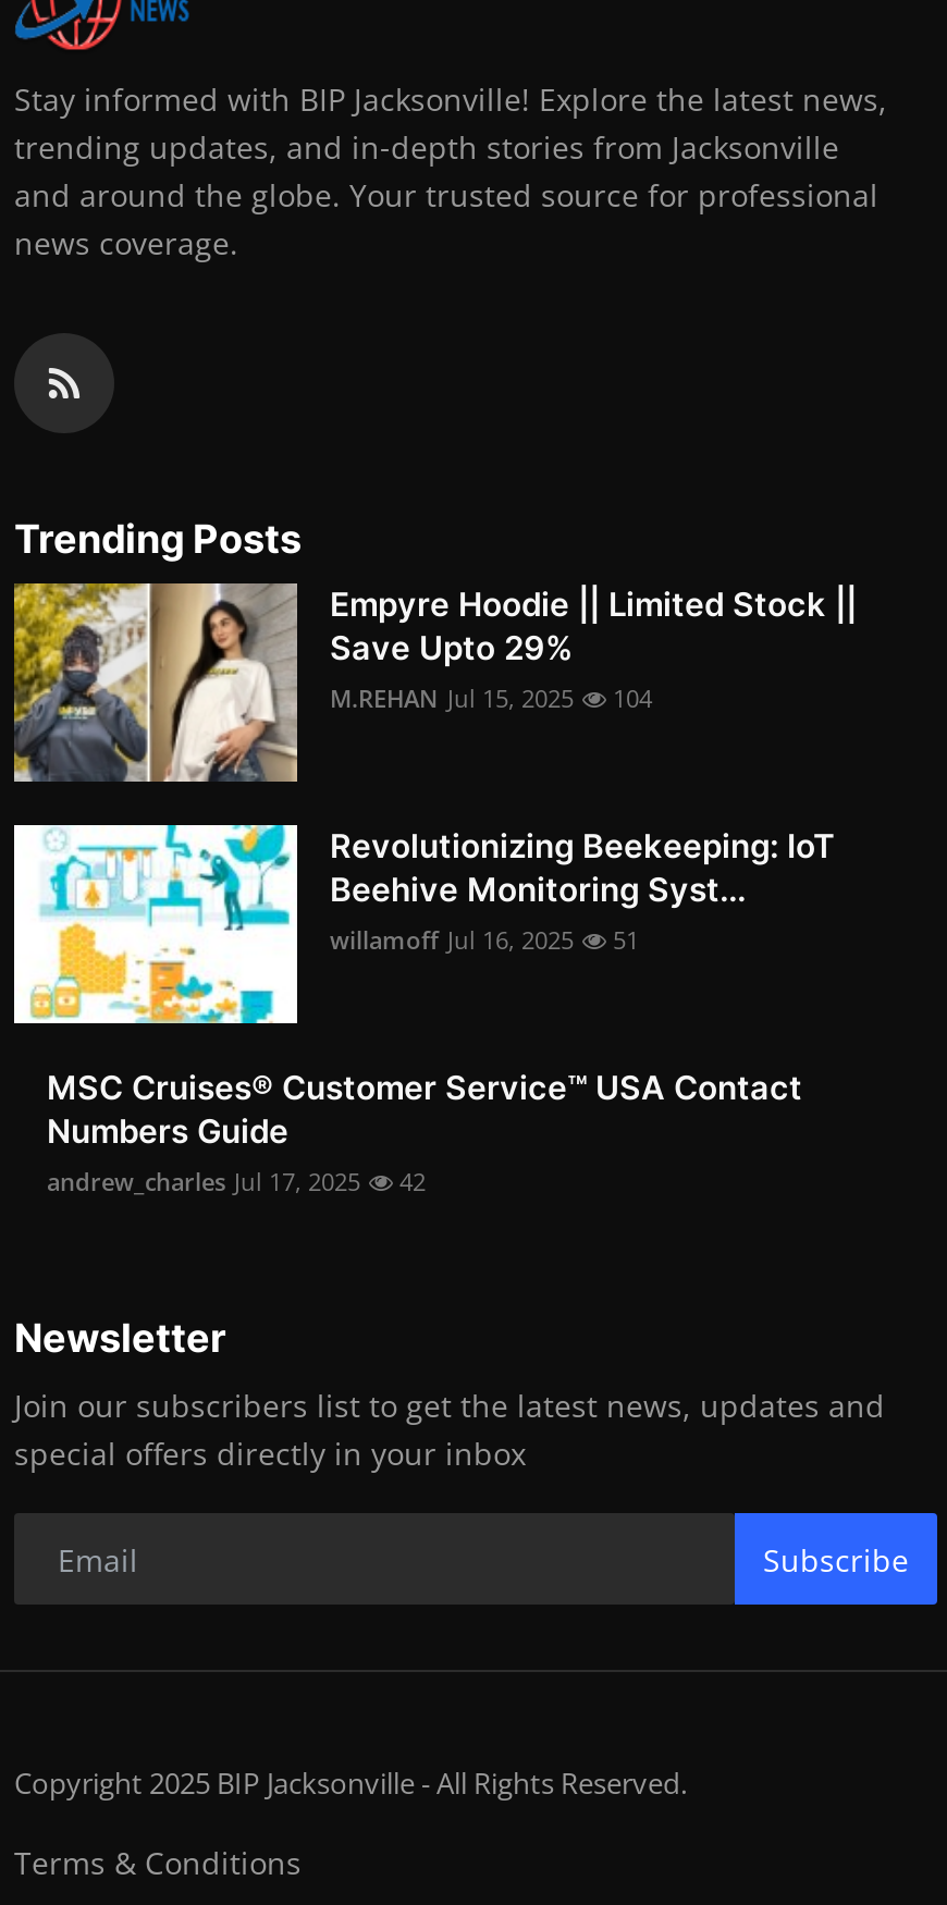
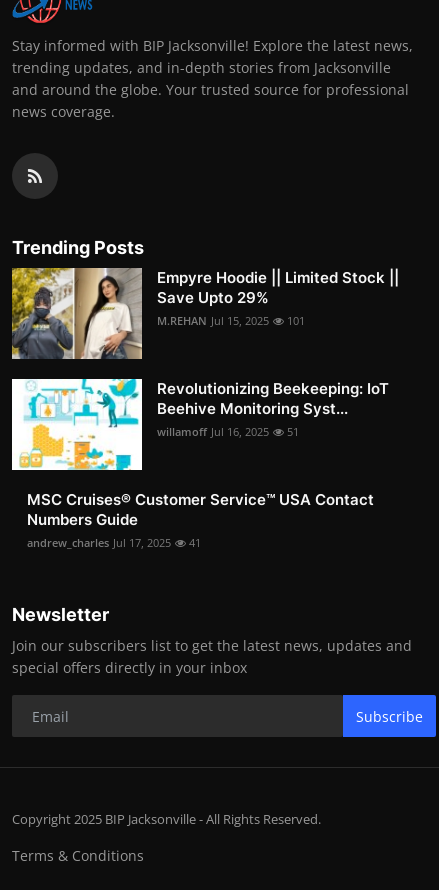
[330,683,652,715] M.REHAN Jul 15, 2025 104 -> [157,313,305,328] M.REHAN Jul 15, 2025 101
[47,1166,426,1199] andrew_charles Jul 17, 2025 42 -> [27,535,201,550] andrew_charles Jul 17, 2025 41

